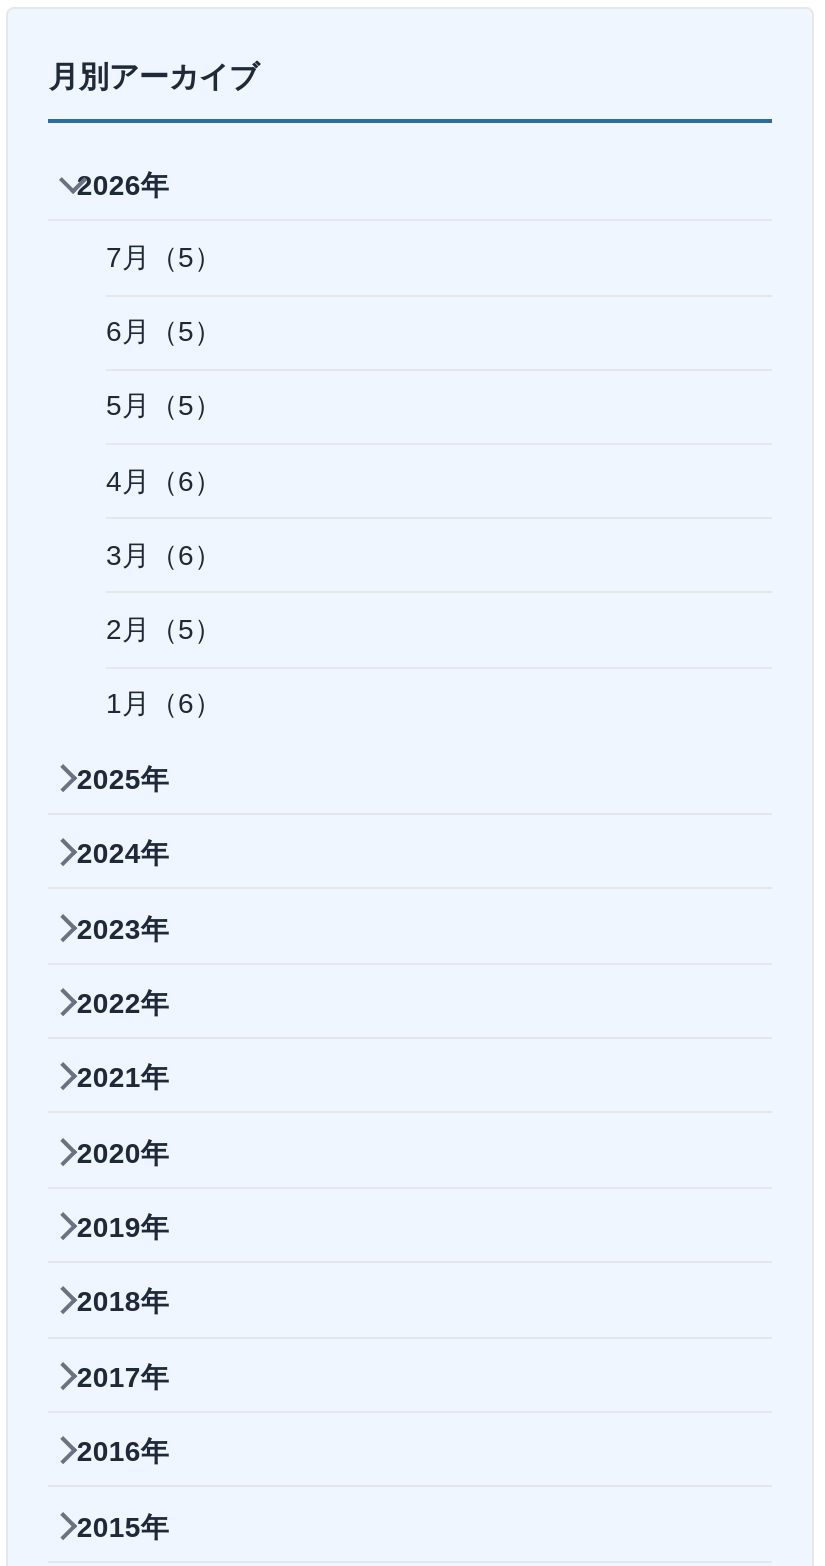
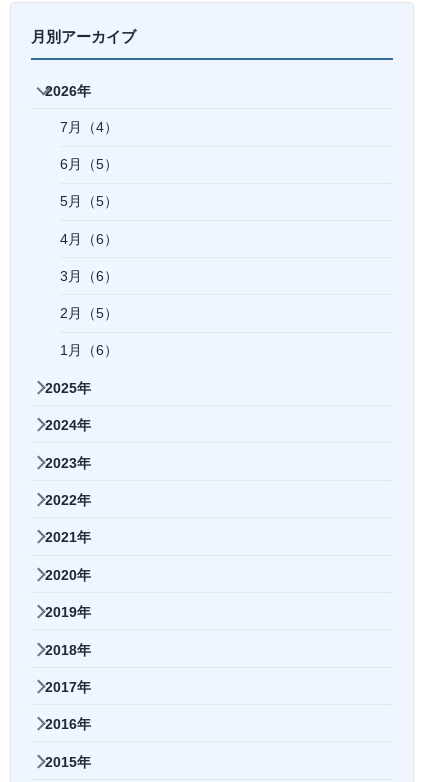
[106,241,222,273] 7月（5） -> [60,119,118,135] 7月（4）

